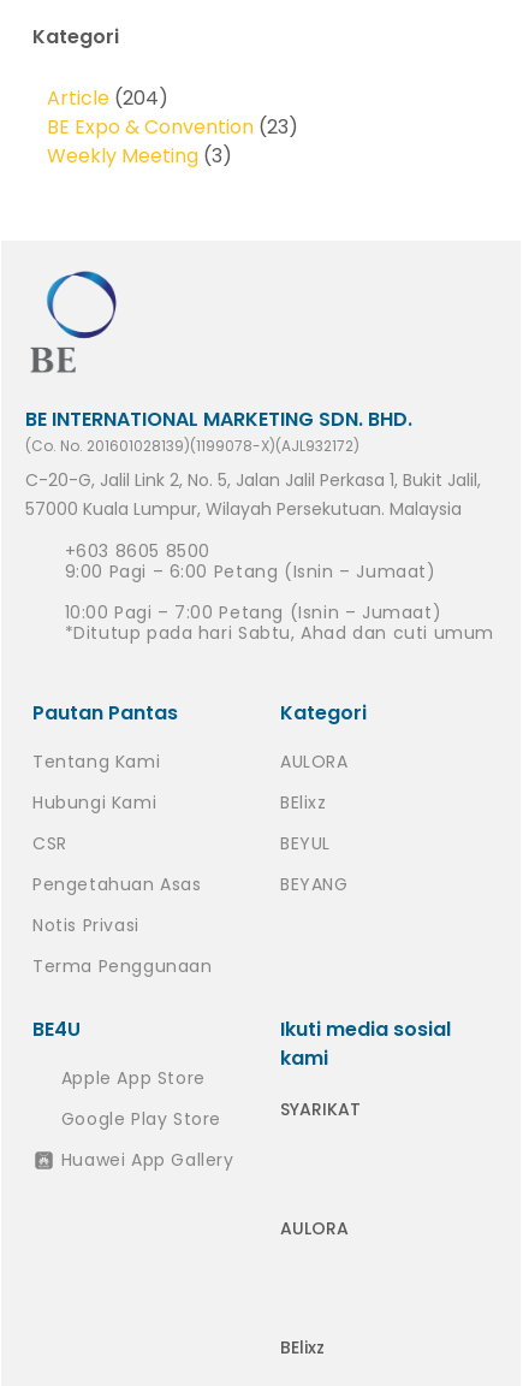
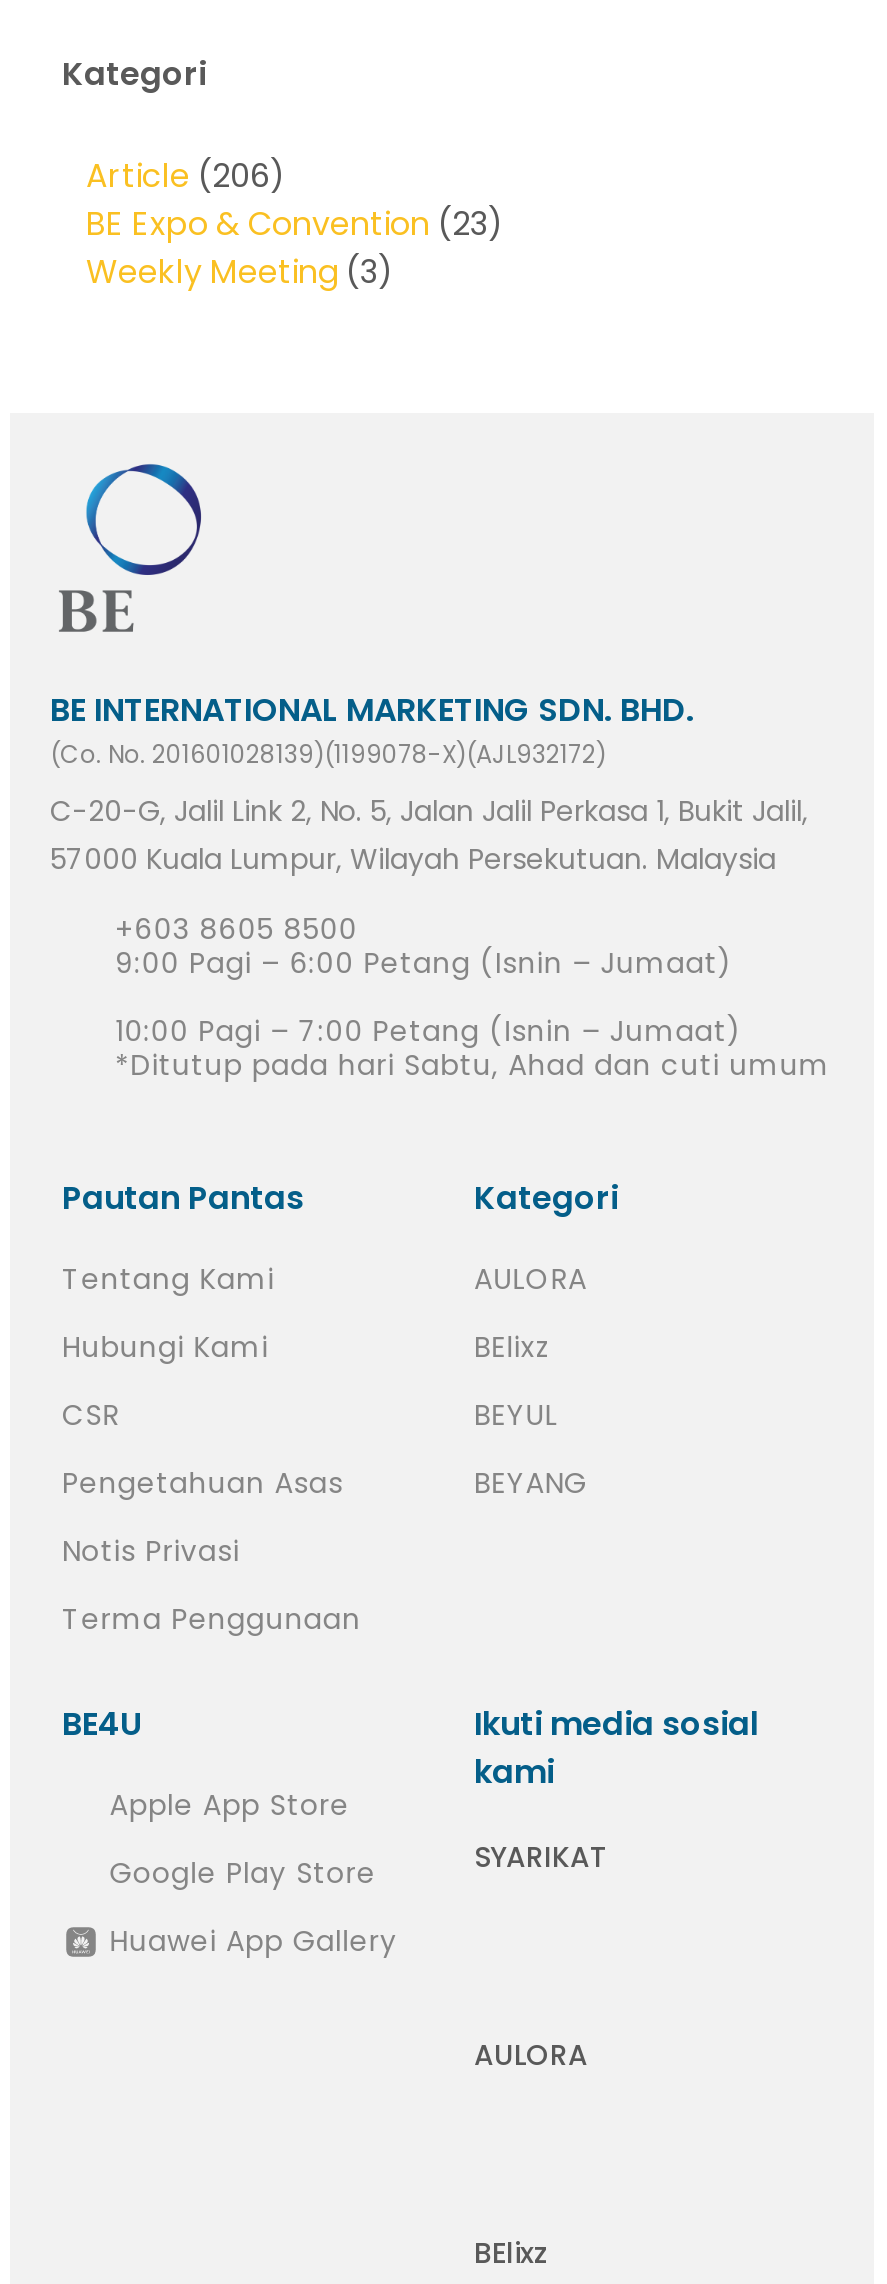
[47,84,168,112] Article (204) -> [86,153,286,199] Article (206)

